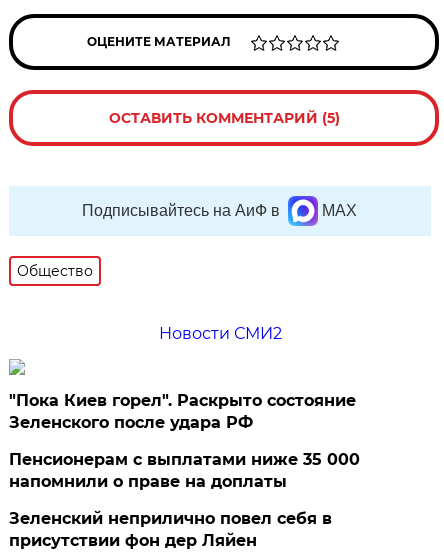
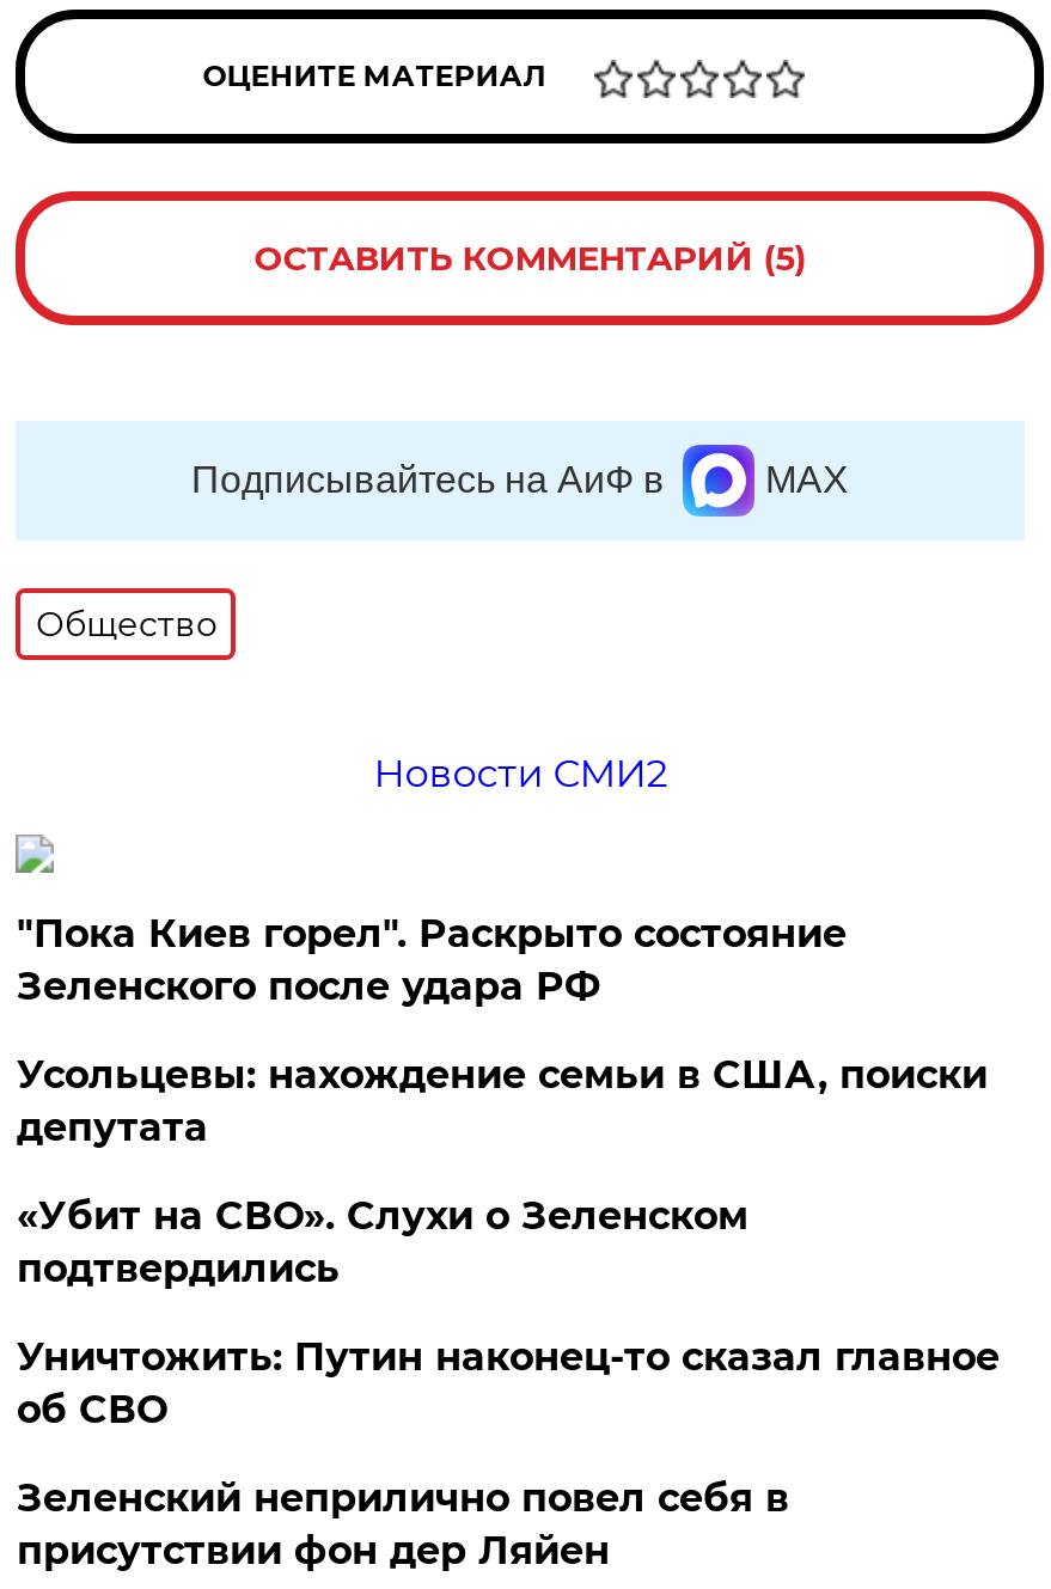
[9,450,360,491] Пенсионерам с выплатами ниже 35 000 | напомнили о праве на доплаты -> [17,1052,999,1432] Усольцевы: нахождение семьи в США, поиски | депутата | «Убит на СВО». Слухи о Зеленском | подтвердились | Уничтожить: Путин наконец-то сказал главное | об СВО

